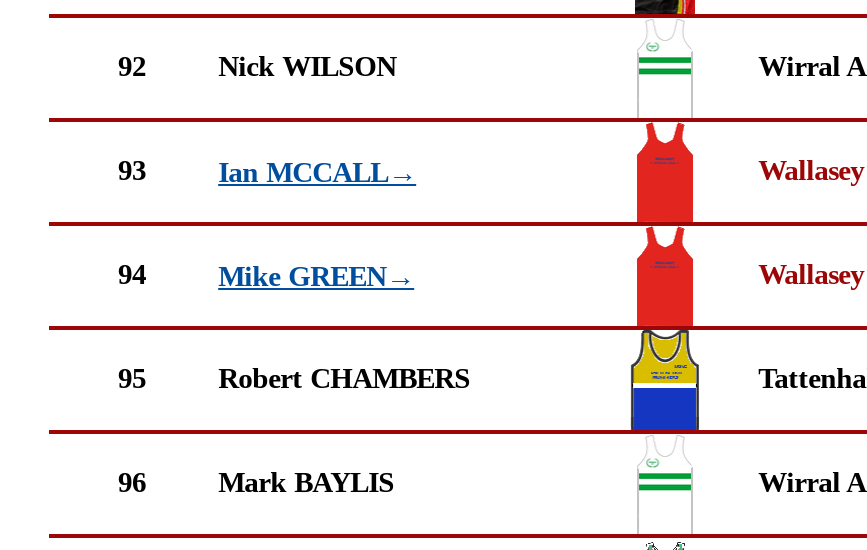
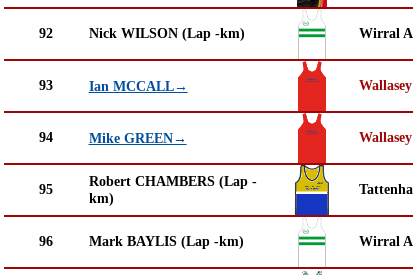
[218,49,396,81] Nick WILSON -> [89,25,245,41] Nick WILSON (Lap -km)
[218,361,470,393] Robert CHAMBERS -> [89,173,257,206] Robert CHAMBERS (Lap - | km)
[218,465,394,497] Mark BAYLIS -> [89,233,244,249] Mark BAYLIS (Lap -km)

